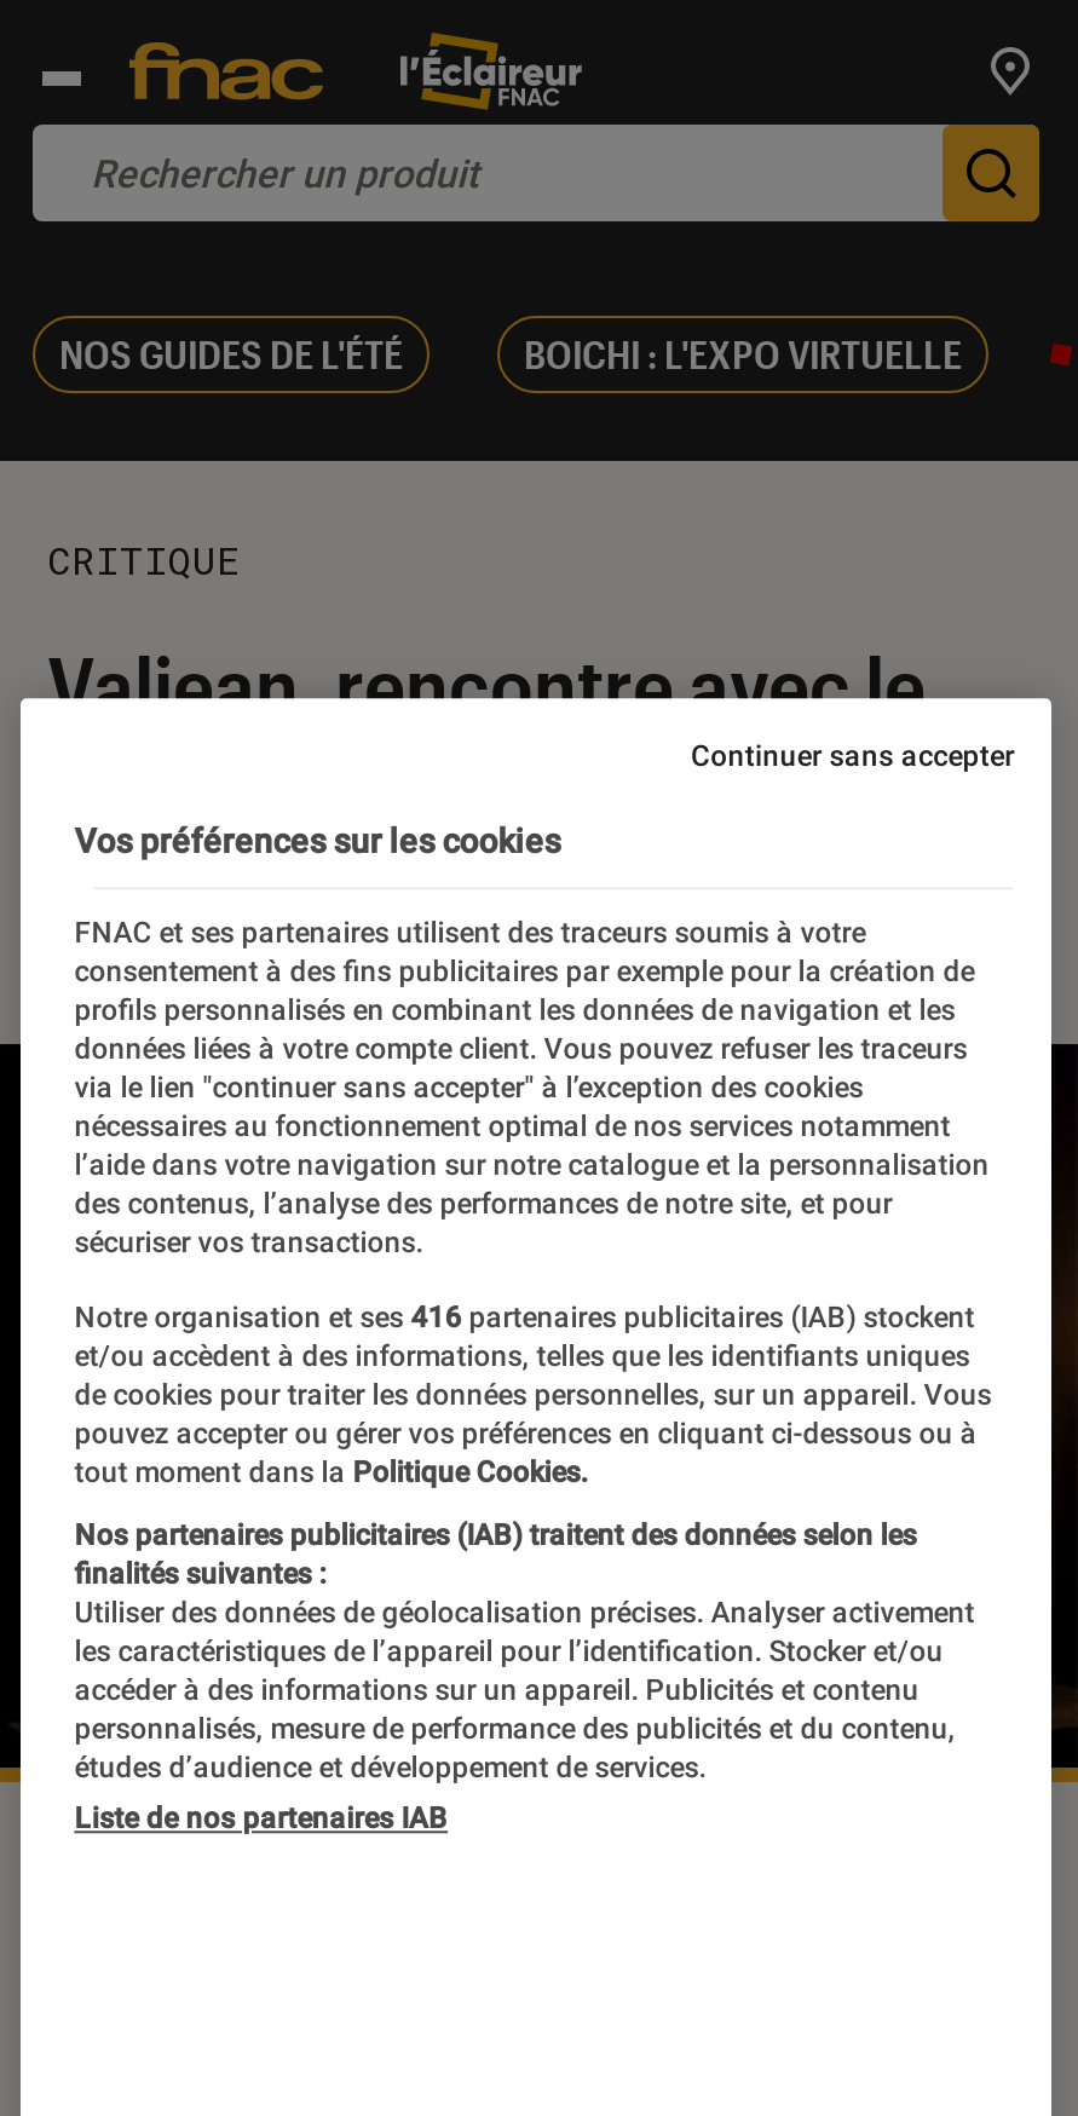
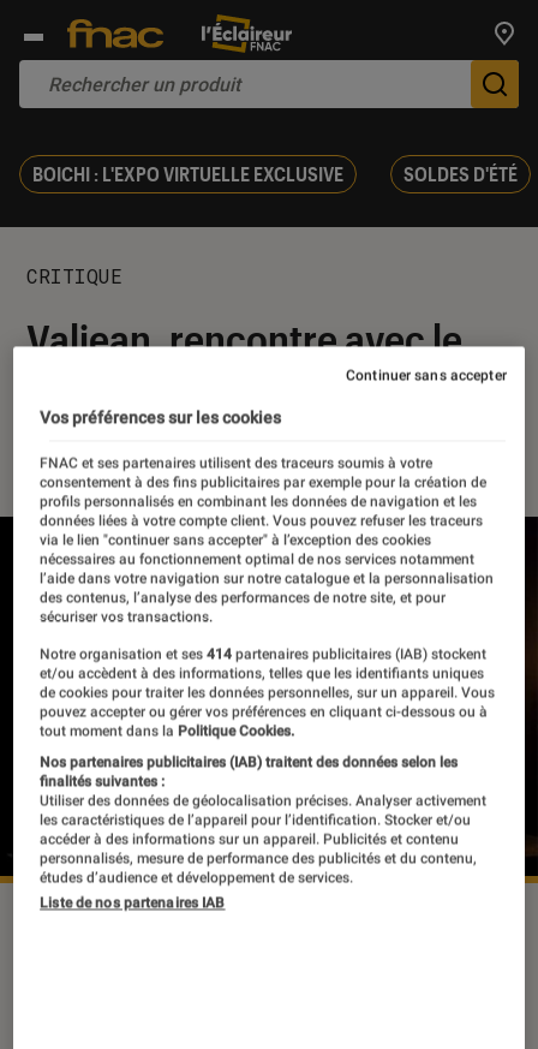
[59,331,962,377] NOS GUIDES DE L'ÉTÉ | BOICHI : L'EXPO VIRTUELLE -> [32,162,518,185] BOICHI : L'EXPO VIRTUELLE EXCLUSIVE | SOLDES D'ÉTÉ
[74,1301,974,1335] Notre organisation et ses 416 partenaires publicitaires (IAB) stockent -> [40,646,487,663] Notre organisation et ses 414 partenaires publicitaires (IAB) stockent

